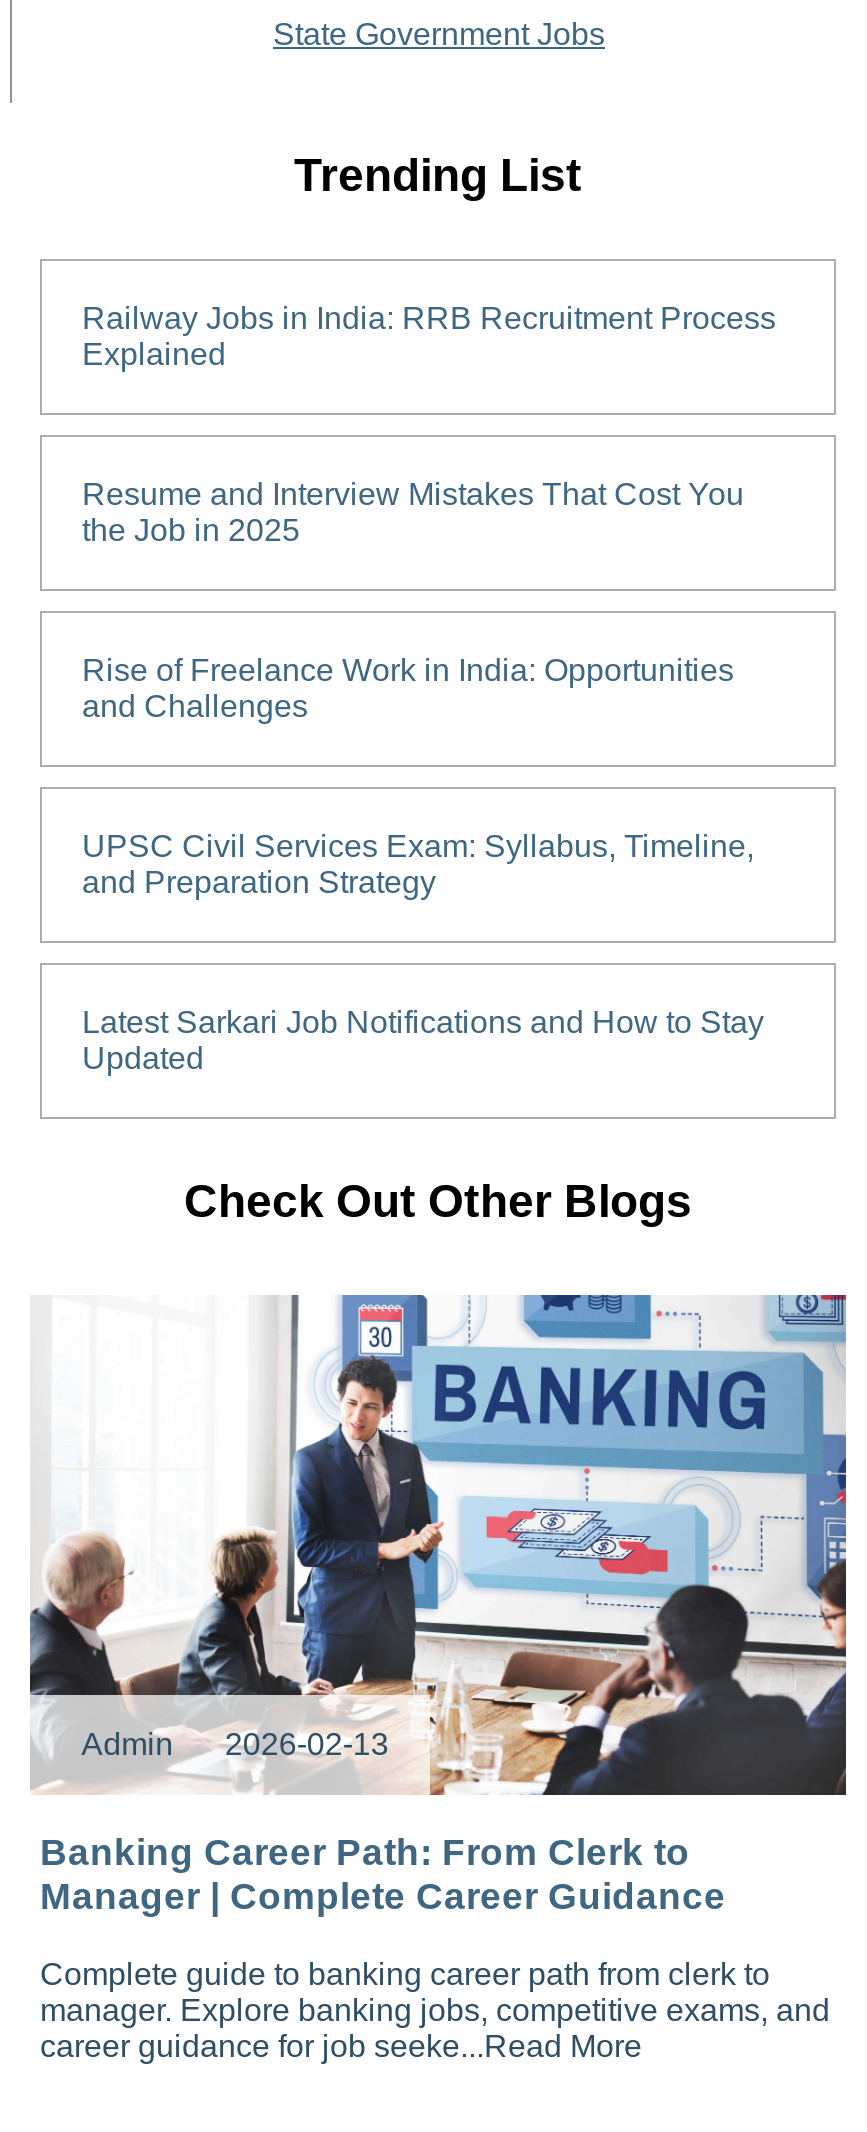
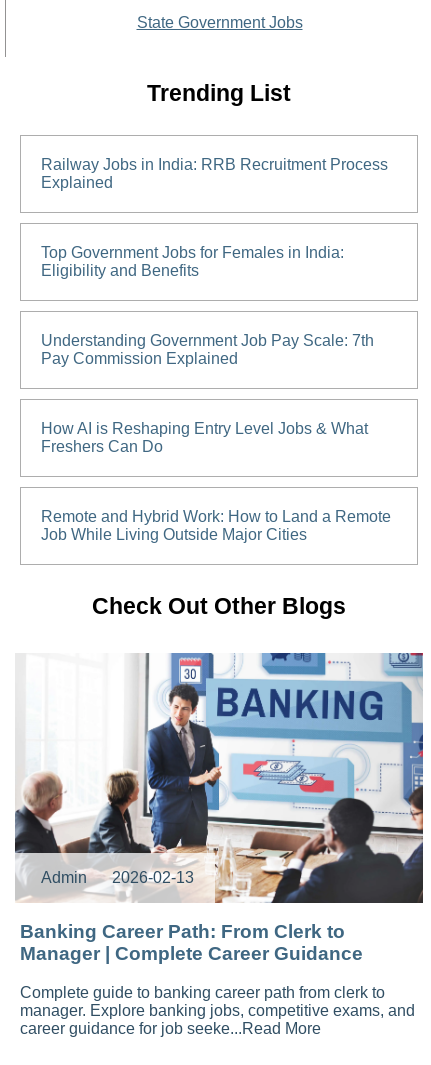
[82,476,744,546] Resume and Interview Mistakes That Cost You | the Job in 2025 -> [41,244,344,279] Top Government Jobs for Females in India: | Eligibility and Benefits
[82,652,734,722] Rise of Freelance Work in India: Opportunities | and Challenges -> [41,332,374,367] Understanding Government Job Pay Scale: 7th | Pay Commission Explained
[82,828,754,898] UPSC Civil Services Exam: Syllabus, Timeline, | and Preparation Strategy -> [41,420,368,455] How AI is Reshaping Entry Level Jobs & What | Freshers Can Do
[82,1004,764,1074] Latest Sarkari Job Notifications and How to Stay | Updated -> [41,508,391,543] Remote and Hybrid Work: How to Land a Remote | Job While Living Outside Major Cities

